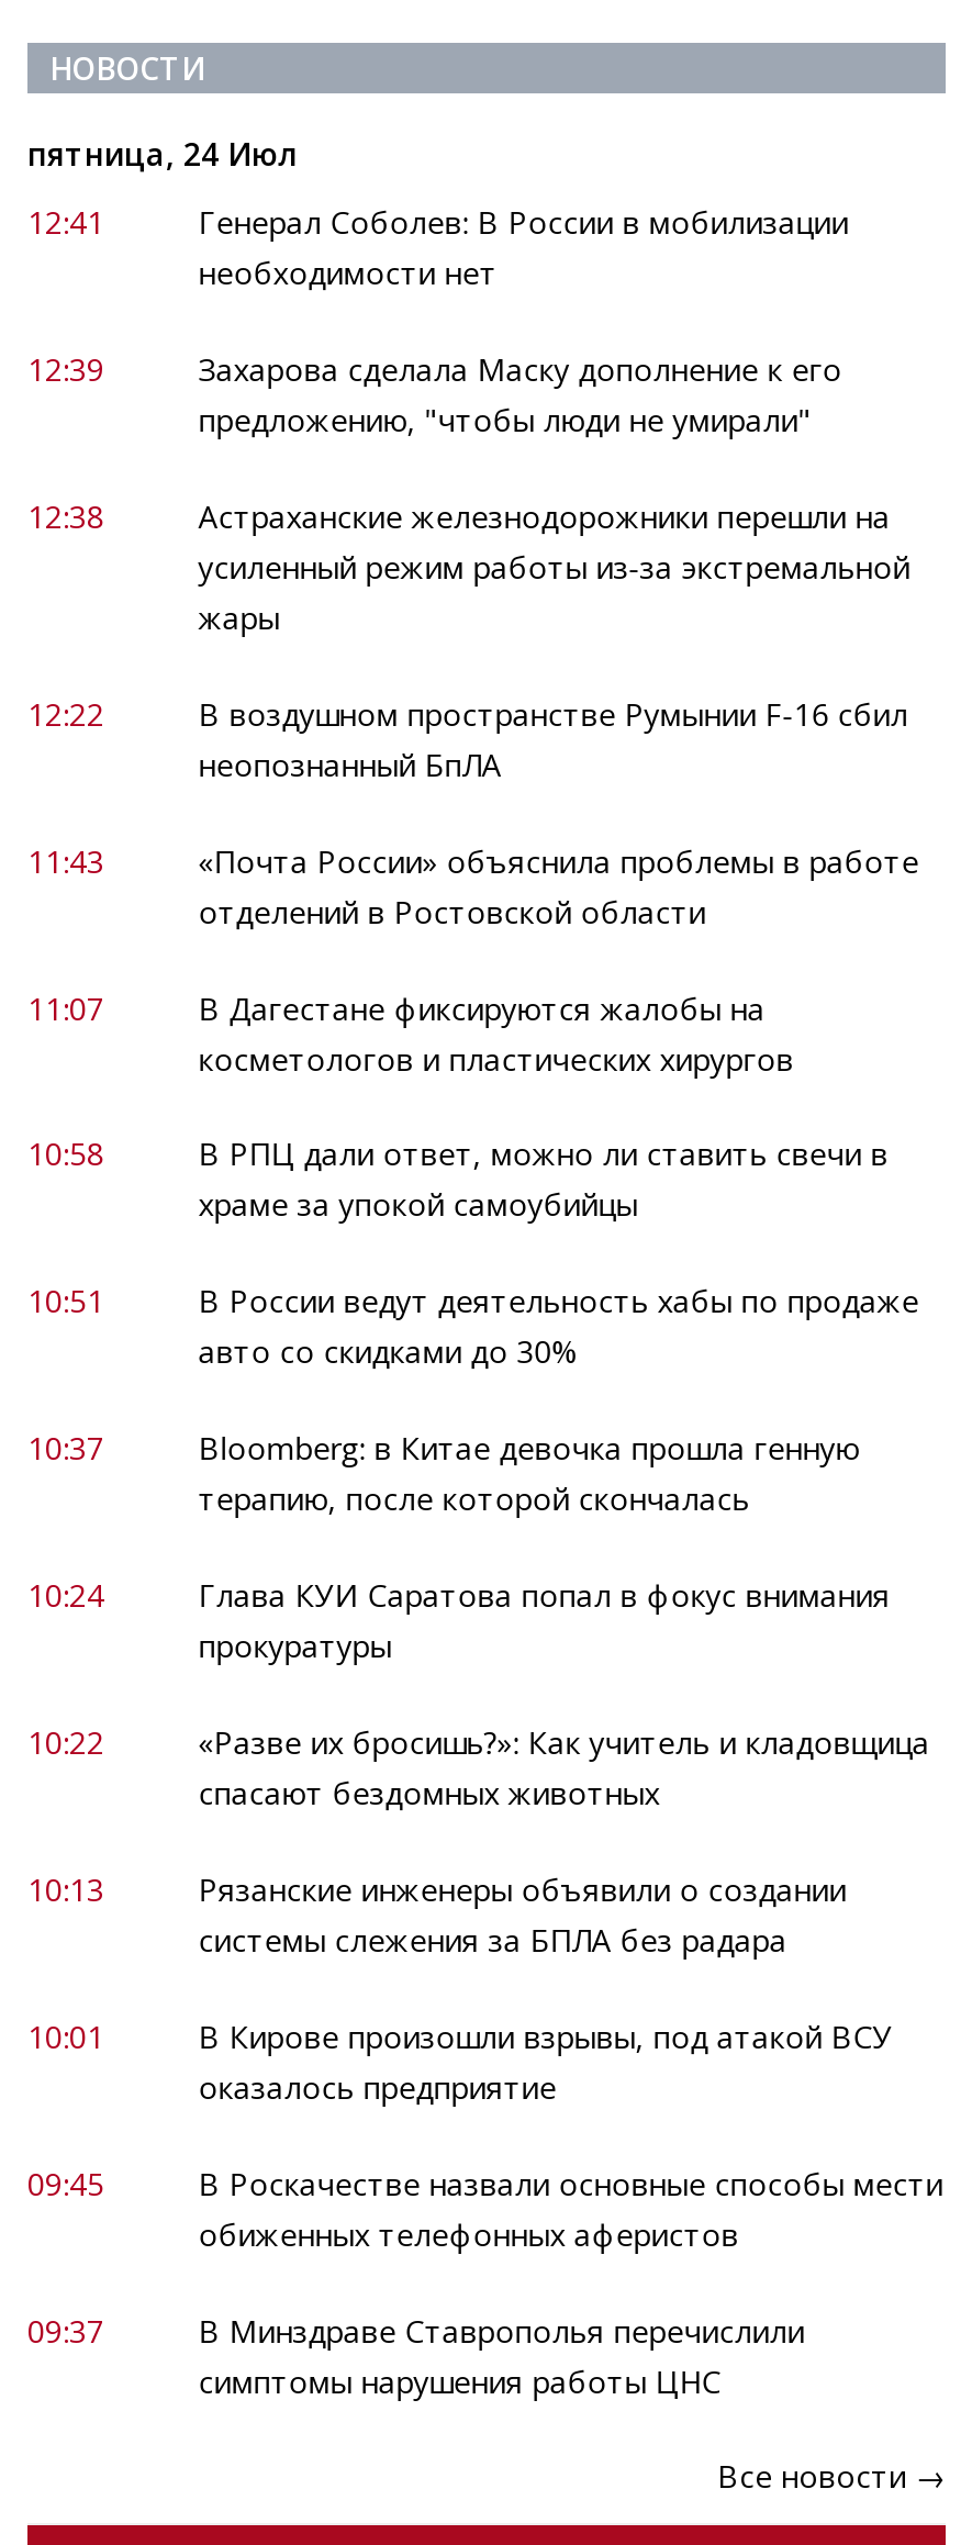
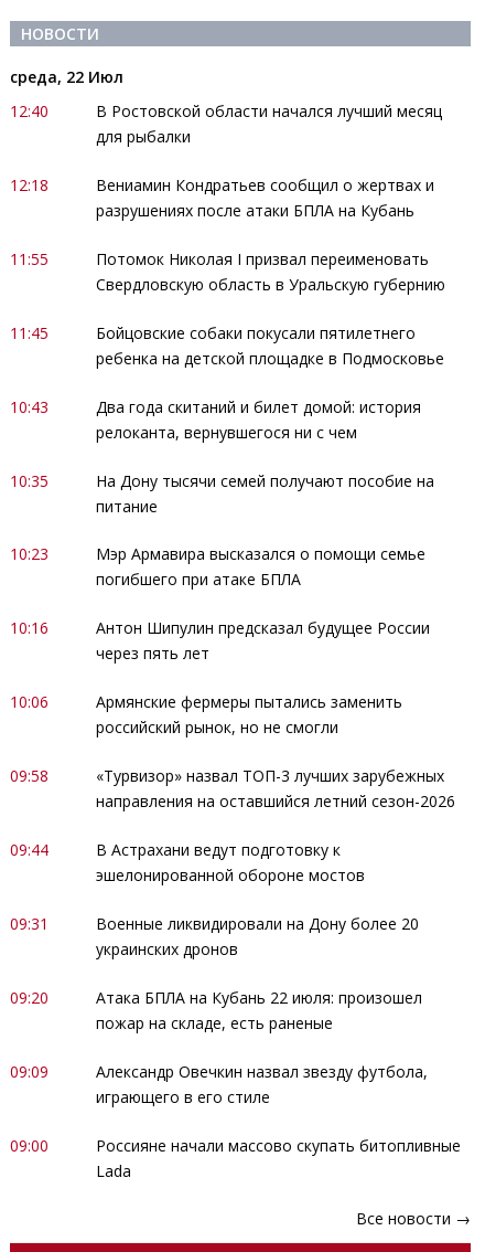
[27,133,298,175] пятница, 24 Июл -> [10,66,123,87] среда, 22 Июл
[27,201,848,293] 12:41 | Генерал Соболев: В России в мобилизации | необходимости нет -> [10,100,442,147] 12:40 | В Ростовской области начался лучший месяц | для рыбалки
[27,348,842,440] 12:39 | Захарова сделала Маску дополнение к его | предложению, "чтобы люди не умирали" -> [10,174,434,221] 12:18 | Вениамин Кондратьев сообщил о жертвах и | разрушениях после атаки БПЛА на Кубань
[27,495,910,638] 12:38 | Астраханские железнодорожники перешли на | усиленный режим работы из-за экстремальной | жары -> [10,248,445,295] 11:55 | Потомок Николая I призвал переименовать | Свердловскую область в Уральскую губернию
[27,692,908,785] 12:22 | В воздушном пространстве Румынии F-16 сбил | неопознанный БпЛА -> [10,322,444,368] 11:45 | Бойцовские собаки покусали пятилетнего | ребенка на детской площадке в Подмосковье
[27,839,919,932] 11:43 | «Почта России» объяснила проблемы в работе | отделений в Ростовской области -> [10,396,421,442] 10:43 | Два года скитаний и билет домой: история | релоканта, вернувшегося ни с чем
[27,986,793,1079] 11:07 | В Дагестане фиксируются жалобы на | косметологов и пластических хирургов -> [10,470,434,516] 10:35 | На Дону тысячи семей получают пособие на | питание
[27,1133,888,1226] 10:58 | В РПЦ дали ответ, можно ли ставить свечи в | храме за упокой самоубийцы -> [10,544,425,590] 10:23 | Мэр Армавира высказался о помощи семье | погибшего при атаке БПЛА
[27,1280,919,1373] 10:51 | В России ведут деятельность хабы по продаже | авто со скидками до 30% -> [10,617,430,664] 10:16 | Антон Шипулин предсказал будущее России | через пять лет
[27,1427,859,1520] 10:37 | Bloomberg: в Китае девочка прошла генную | терапию, после которой скончалась -> [10,691,402,738] 10:06 | Армянские фермеры пытались заменить | российский рынок, но не смогли
[27,1574,890,1666] 10:24 | Глава КУИ Саратова попал в фокус внимания | прокуратуры -> [10,765,455,812] 09:58 | «Турвизор» назвал ТОП-3 лучших зарубежных | направления на оставшийся летний сезон-2026
[27,1721,930,1813] 10:22 | «Разве их бросишь?»: Как учитель и кладовщица | спасают бездомных животных -> [10,839,365,885] 09:44 | В Астрахани ведут подготовку к | эшелонированной обороне мостов
[27,1868,846,1960] 10:13 | Рязанские инженеры объявили о создании | системы слежения за БПЛА без радара -> [10,913,419,959] 09:31 | Военные ликвидировали на Дону более 20 | украинских дронов
[27,2015,892,2107] 10:01 | В Кирове произошли взрывы, под атакой ВСУ | оказалось предприятие -> [10,987,422,1033] 09:20 | Атака БПЛА на Кубань 22 июля: произошел | пожар на складе, есть раненые
[27,2162,943,2254] 09:45 | В Роскачестве назвали основные способы мести | обиженных телефонных аферистов -> [10,1061,427,1107] 09:09 | Александр Овечкин назвал звезду футбола, | играющего в его стиле
[27,2309,804,2401] 09:37 | В Минздраве Ставрополья перечислили | симптомы нарушения работы ЦНС -> [10,1134,460,1181] 09:00 | Россияне начали массово скупать битопливные | Lada

